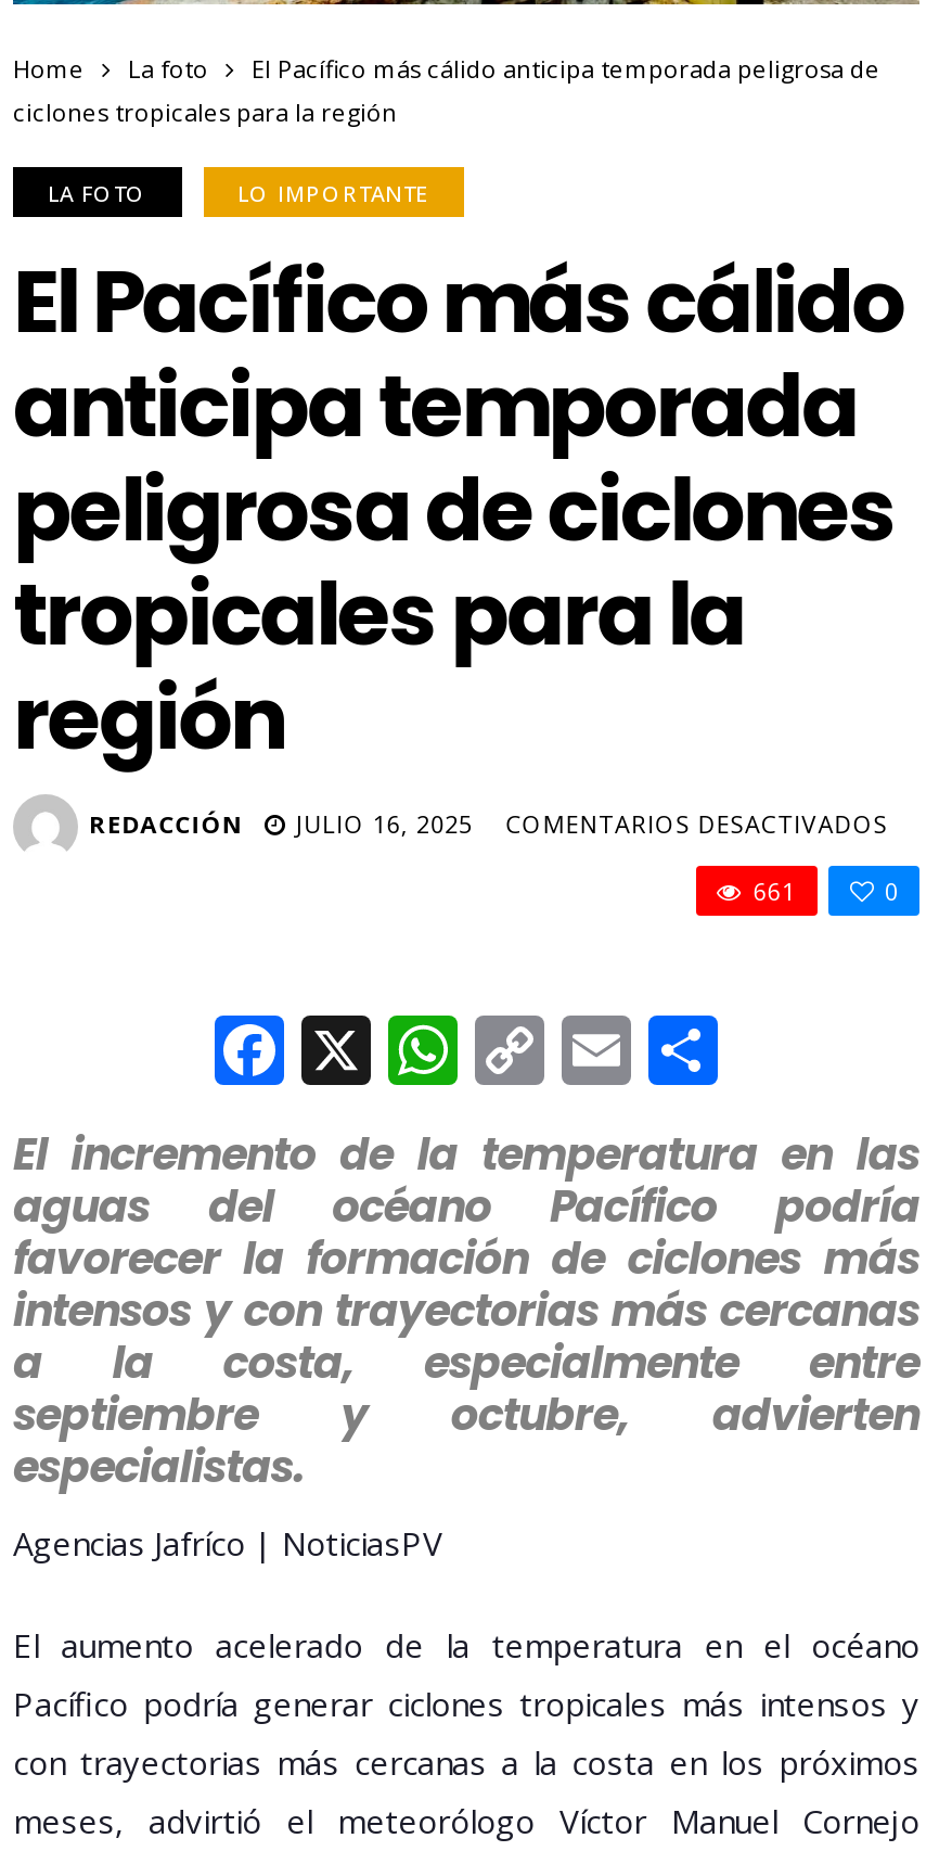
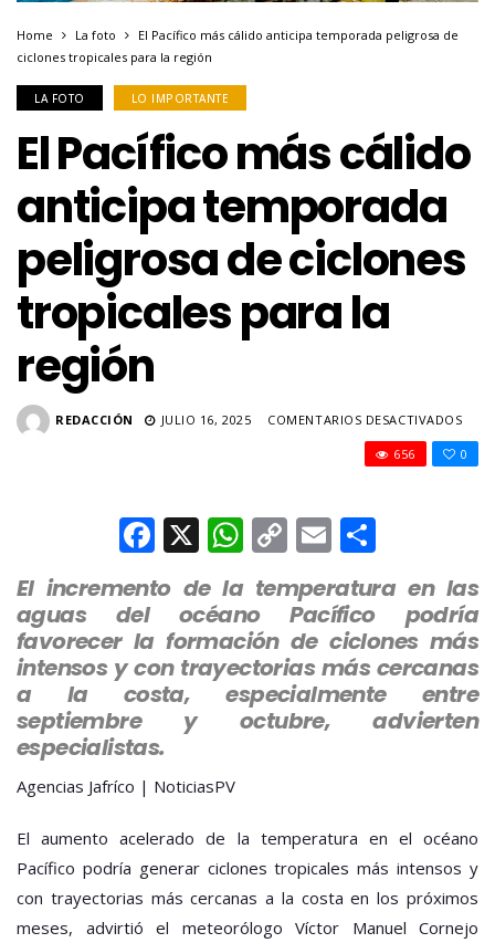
[753,875,796,907] 661 -> [394,446,415,462] 656

